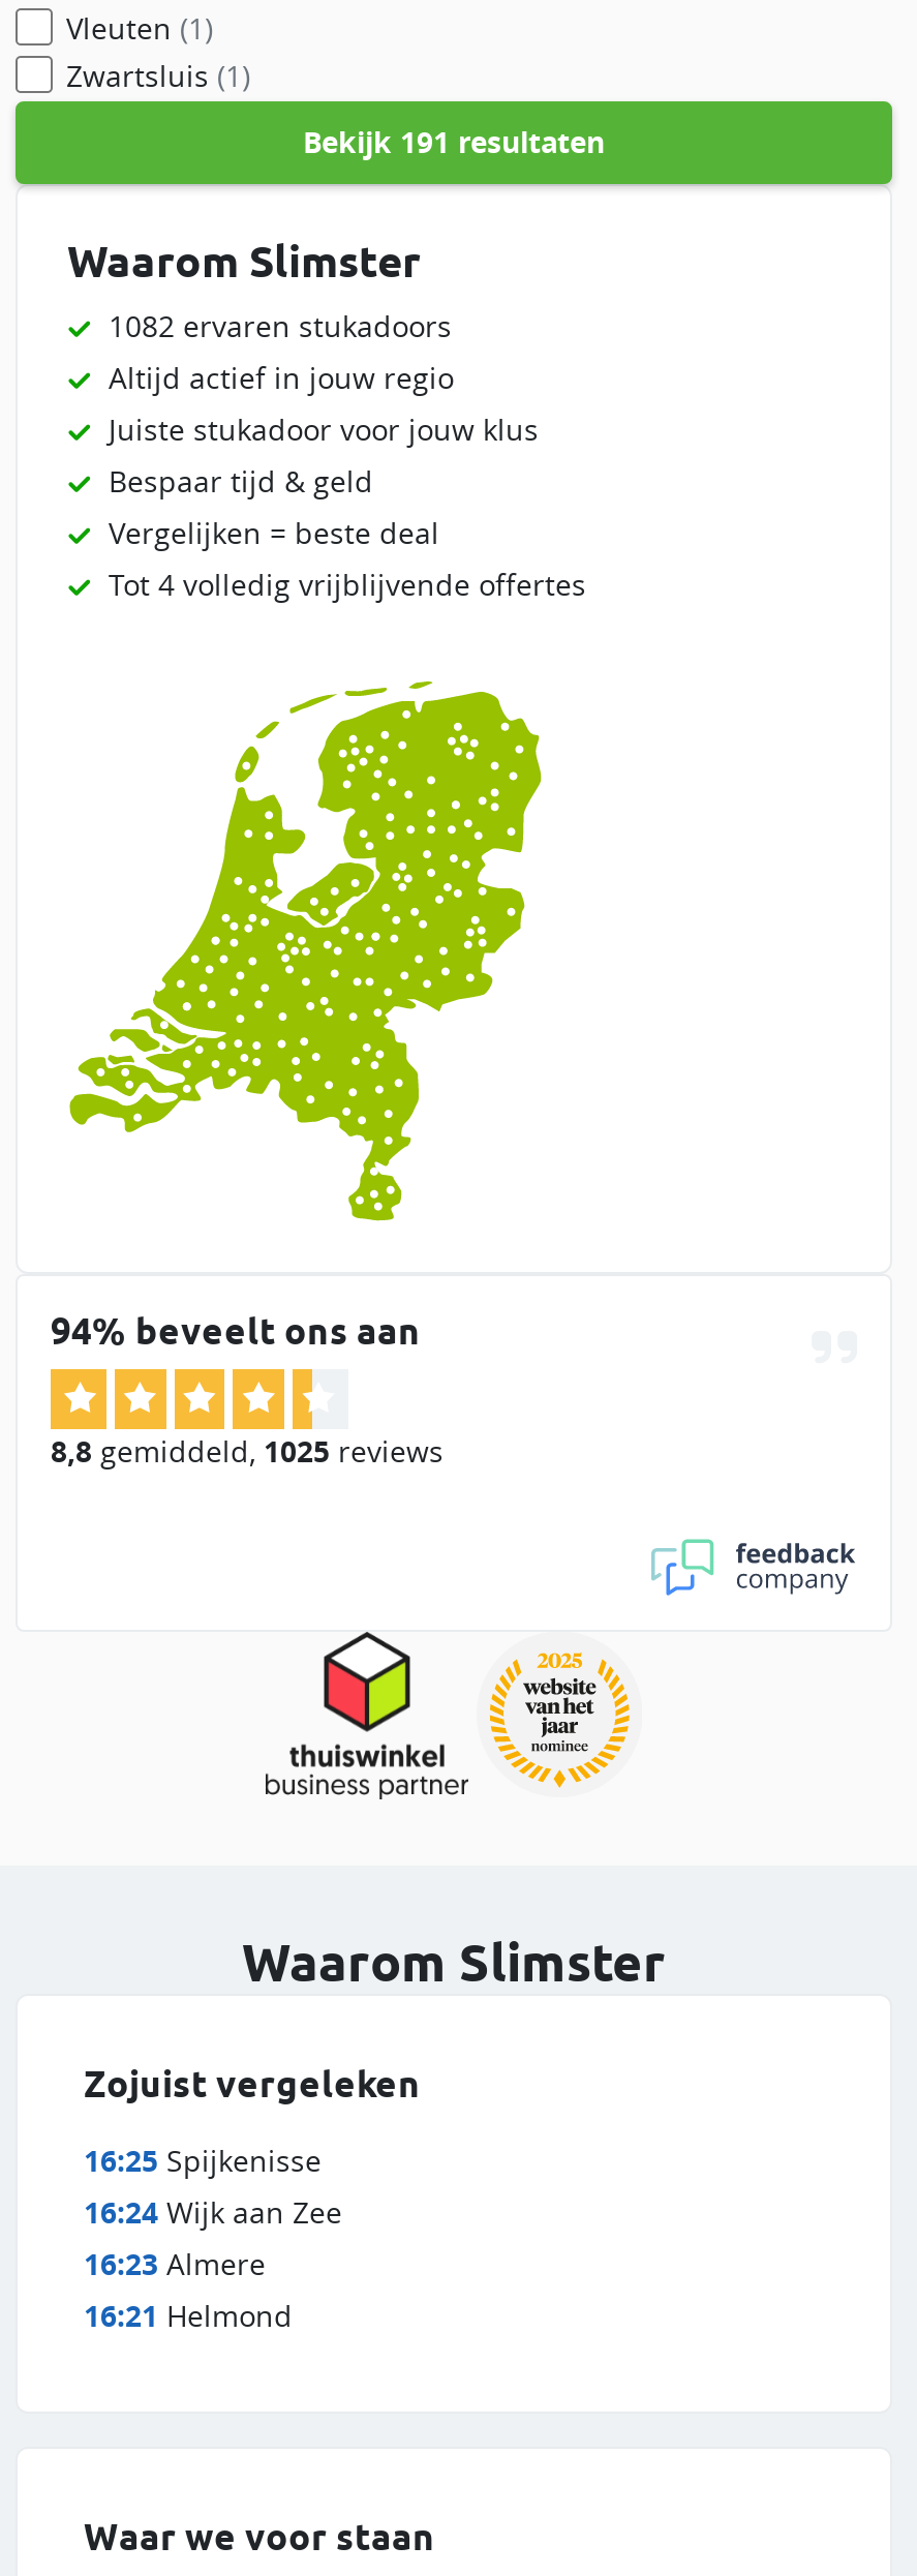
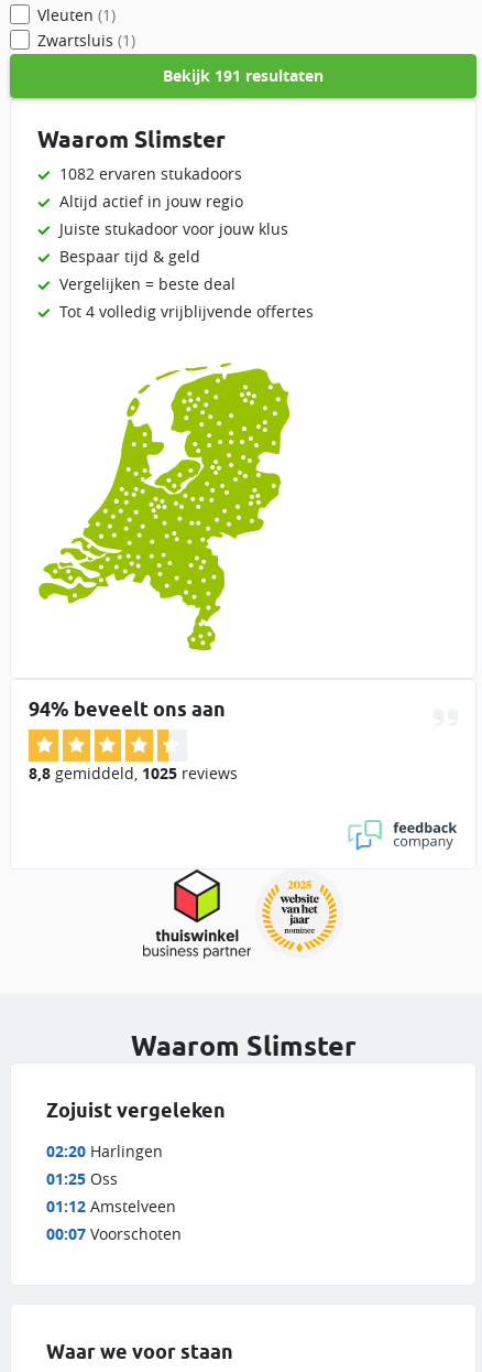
[84,2140,342,2334] 16:25 Spijkenisse | 16:24 Wijk aan Zee | 16:23 Almere | 16:21 Helmond -> [46,1140,182,1244] 02:20 Harlingen | 01:25 Oss | 01:12 Amstelveen | 00:07 Voorschoten

